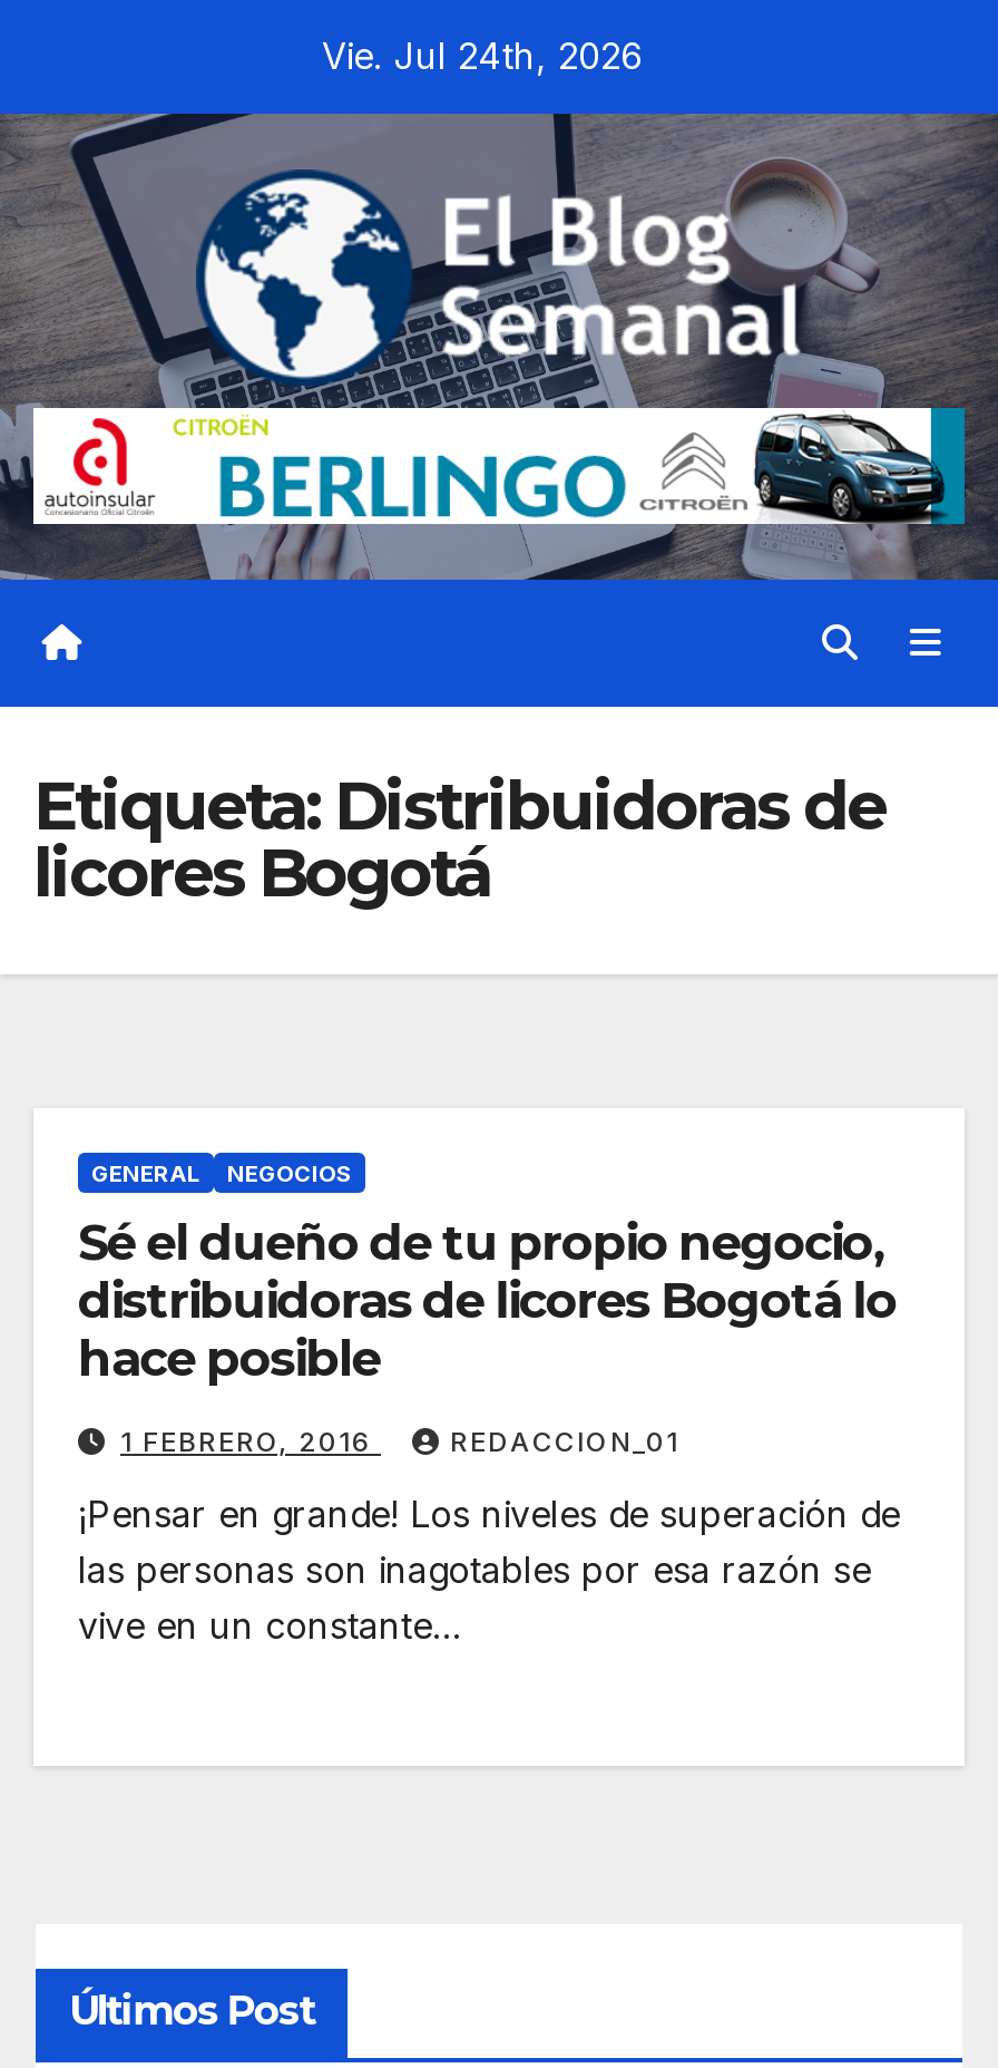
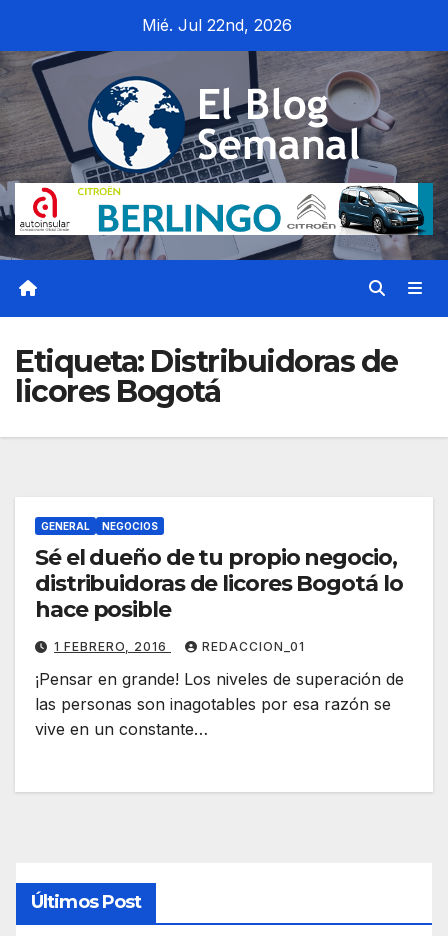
[322,33,643,78] Vie. Jul 24th, 2026 -> [141,15,291,35] Mié. Jul 22nd, 2026

